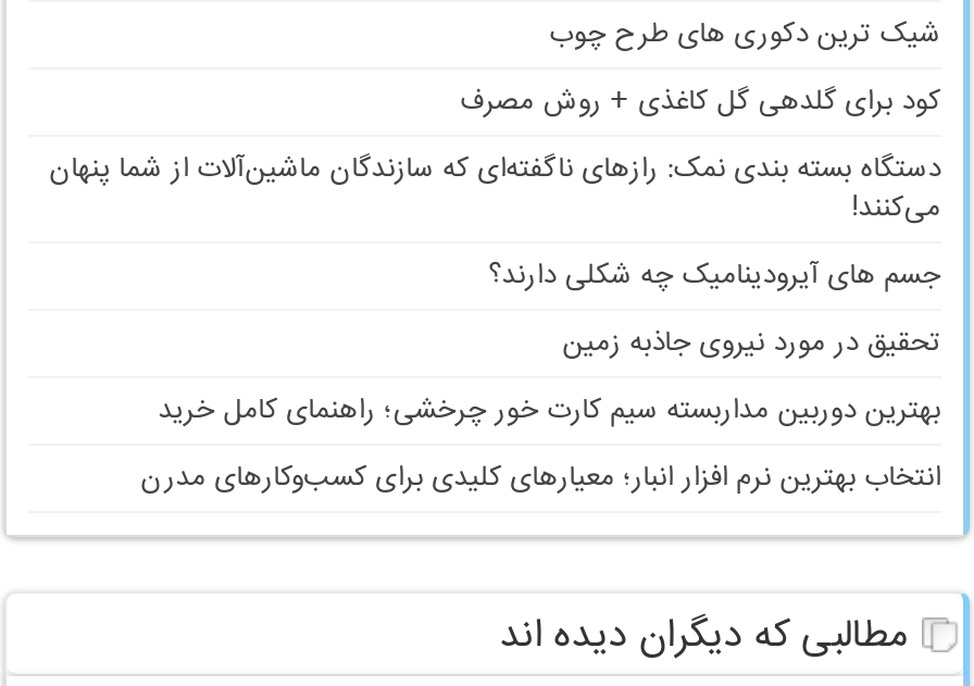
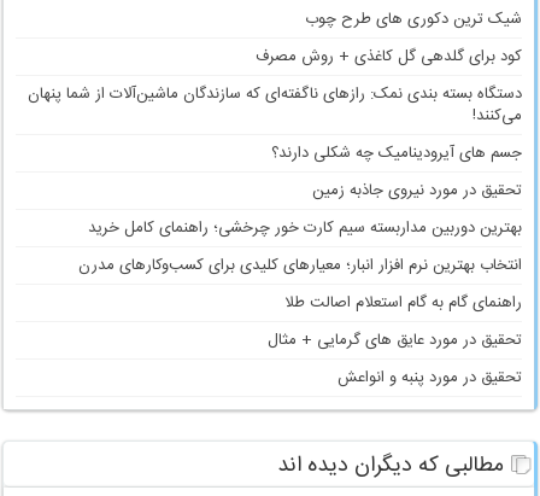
none -> [267,290,522,391] راهنمای گام به گام استعلام اصالت طلا | تحقیق در مورد عایق های گرمایی + مثال | تحقیق در مورد پنبه و انواعش

